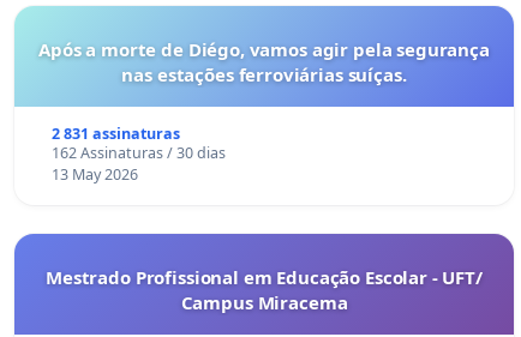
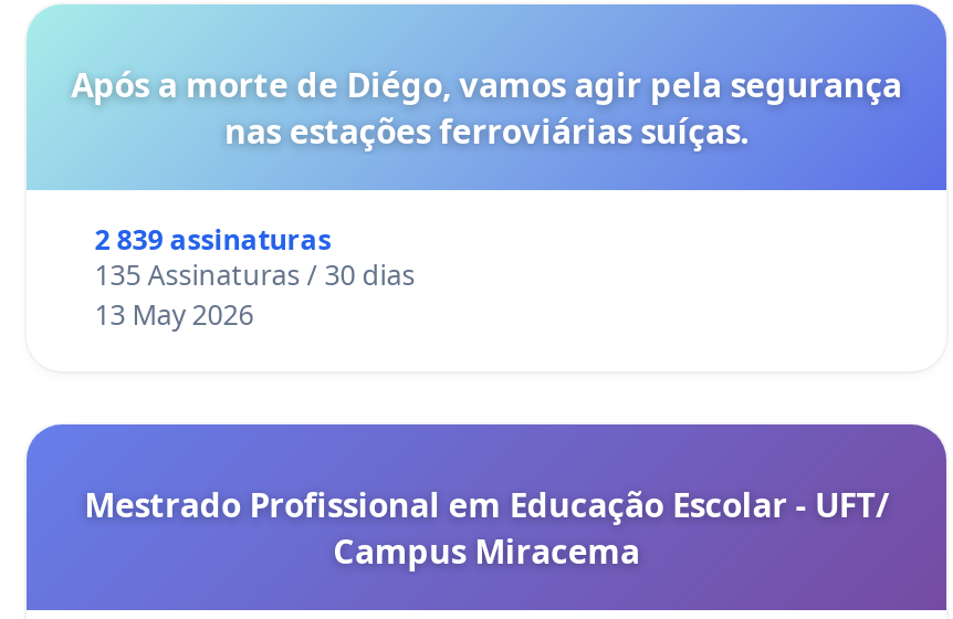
[51,124,180,144] 2 831 assinaturas -> [95,222,331,259] 2 839 assinaturas
[51,143,225,163] 162 Assinaturas / 30 dias -> [95,257,415,294] 135 Assinaturas / 30 dias

